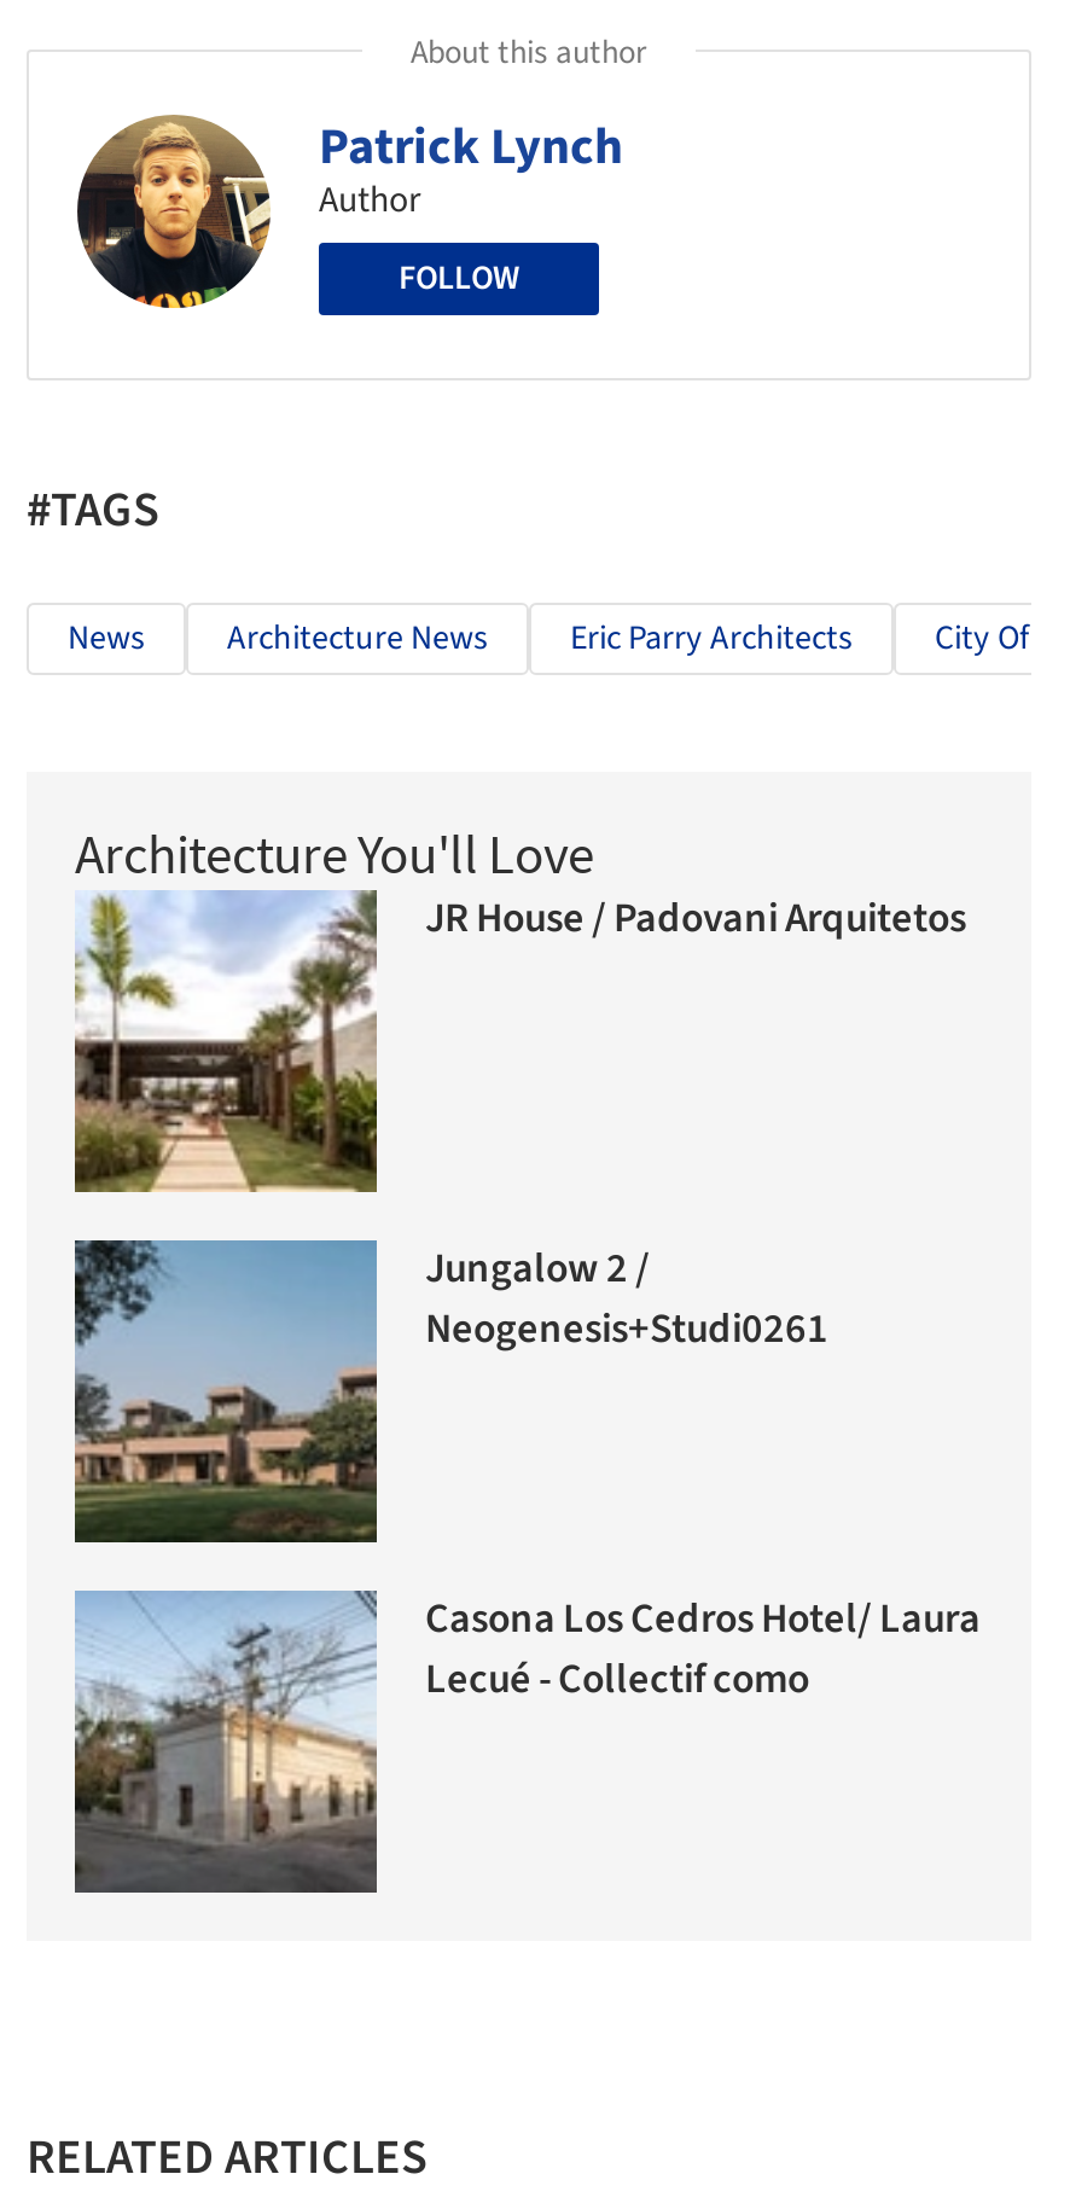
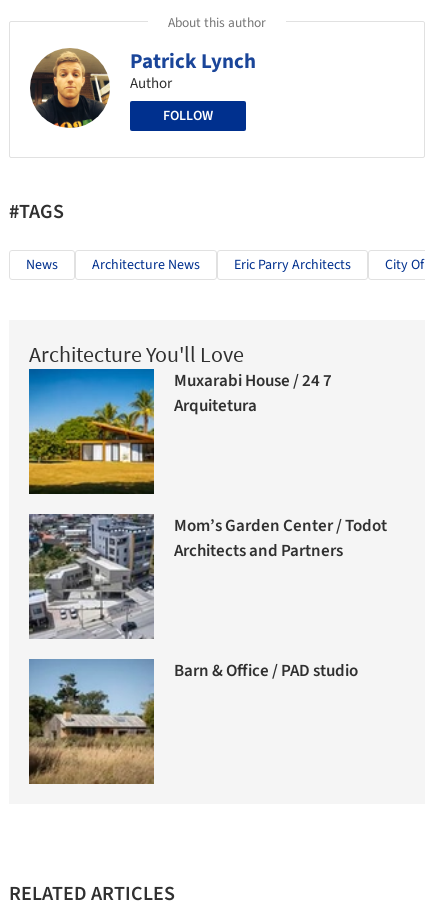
[72,889,966,1194] [image] | JR House / Padovani Arquitetos -> [28,369,332,495] [image] | Muxarabi House / 24 7 | Arquitetura
[72,1238,828,1545] [image] | Jungalow 2 / | Neogenesis+Studi0261 -> [28,513,387,639] [image] | Mom’s Garden Center / Todot | Architects and Partners
[72,1590,981,1893] [image] | Casona Los Cedros Hotel/ Laura | Lecué - Collectif como -> [28,659,358,784] [image] | Barn & Office / PAD studio

